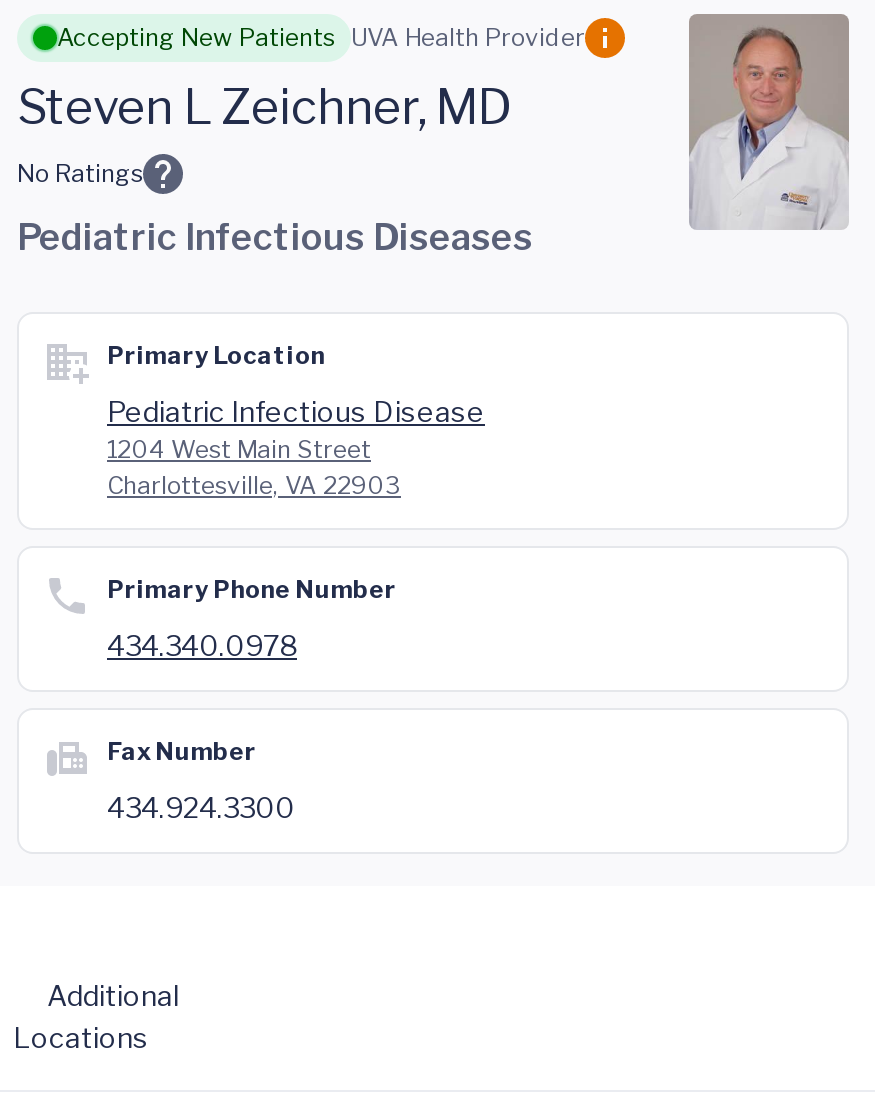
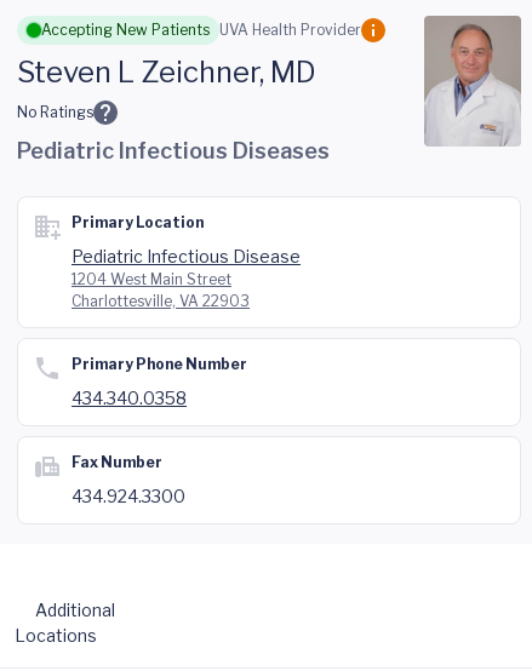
[107,628,297,662] 434.340.0978 -> [71,388,187,408] 434.340.0358

